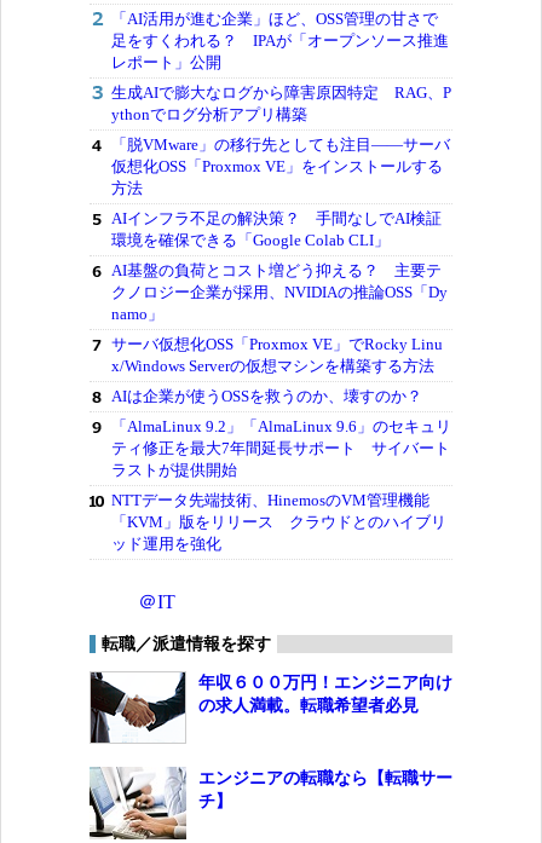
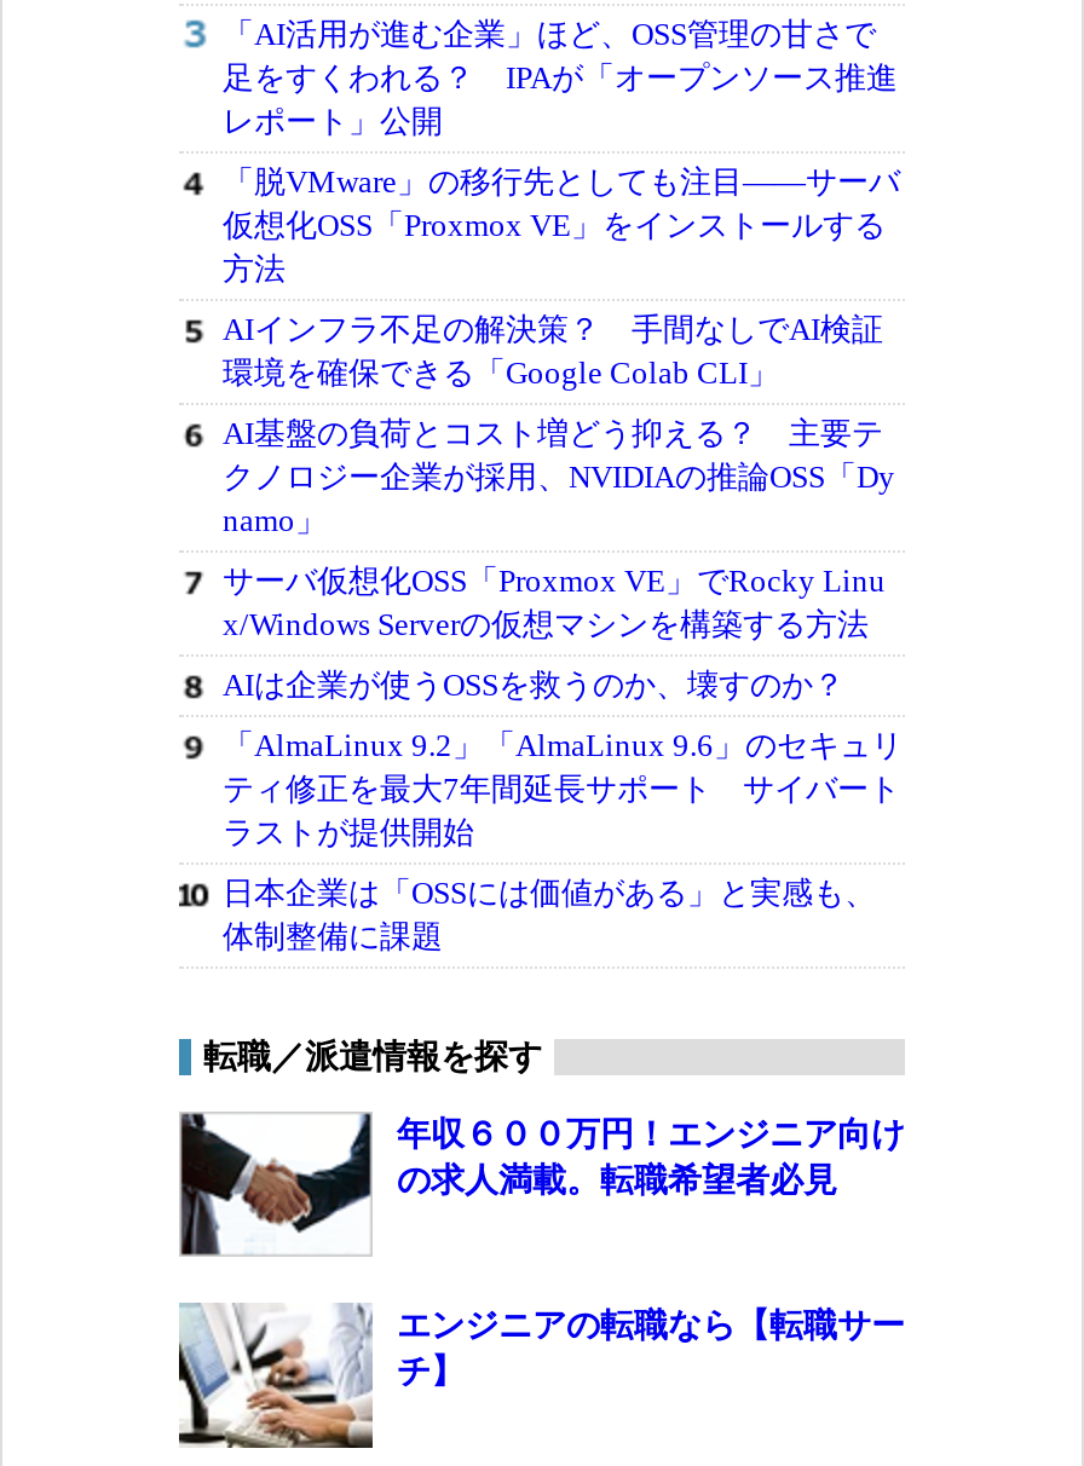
[111,83,451,123] 生成AIで膨大なログから障害原因特定 RAG、P | ythonでログ分析アプリ構築 -> none
[111,491,446,612] NTTデータ先端技術、HinemosのVM管理機能 | 「KVM」版をリリース クラウドとのハイブリ | ッド運用を強化 | ＠IT -> [223,874,876,954] 日本企業は「OSSには価値がある」と実感も、 | 体制整備に課題

